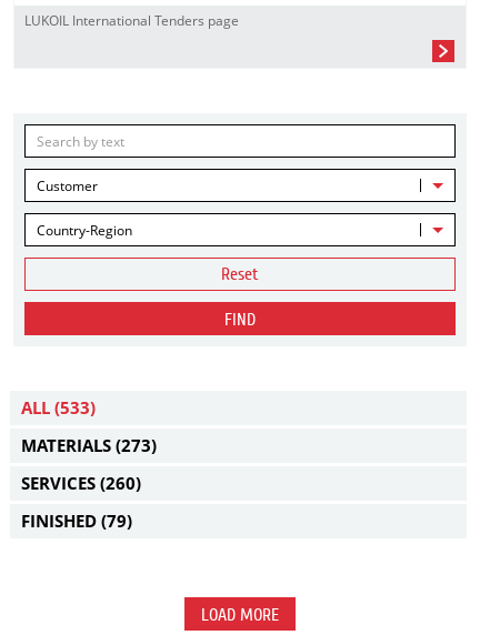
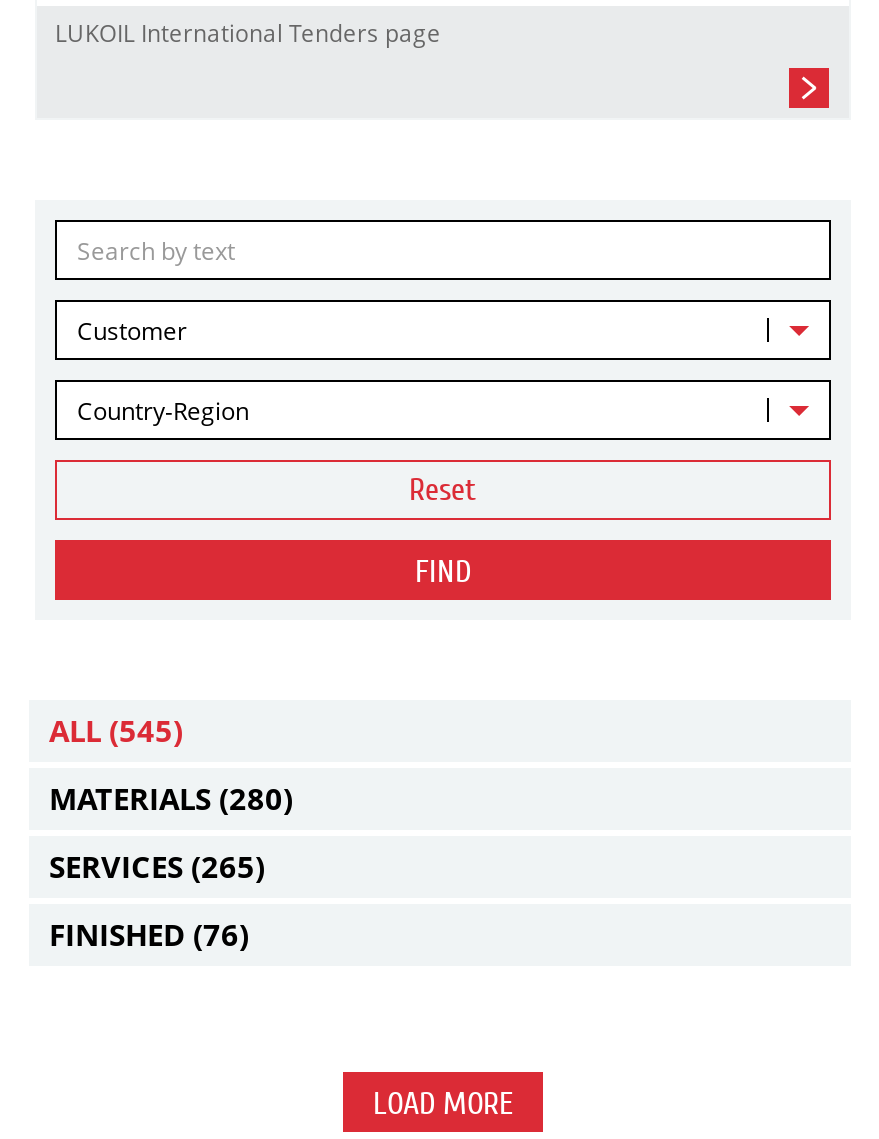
[21,396,96,419] ALL (533) -> [49,710,183,750] ALL (545)
[21,434,157,456] MATERIALS (273) -> [49,778,293,818] MATERIALS (280)
[21,472,141,494] SERVICES (260) -> [49,846,265,886] SERVICES (265)
[21,510,132,532] FINISHED (79) -> [49,914,249,954] FINISHED (76)

